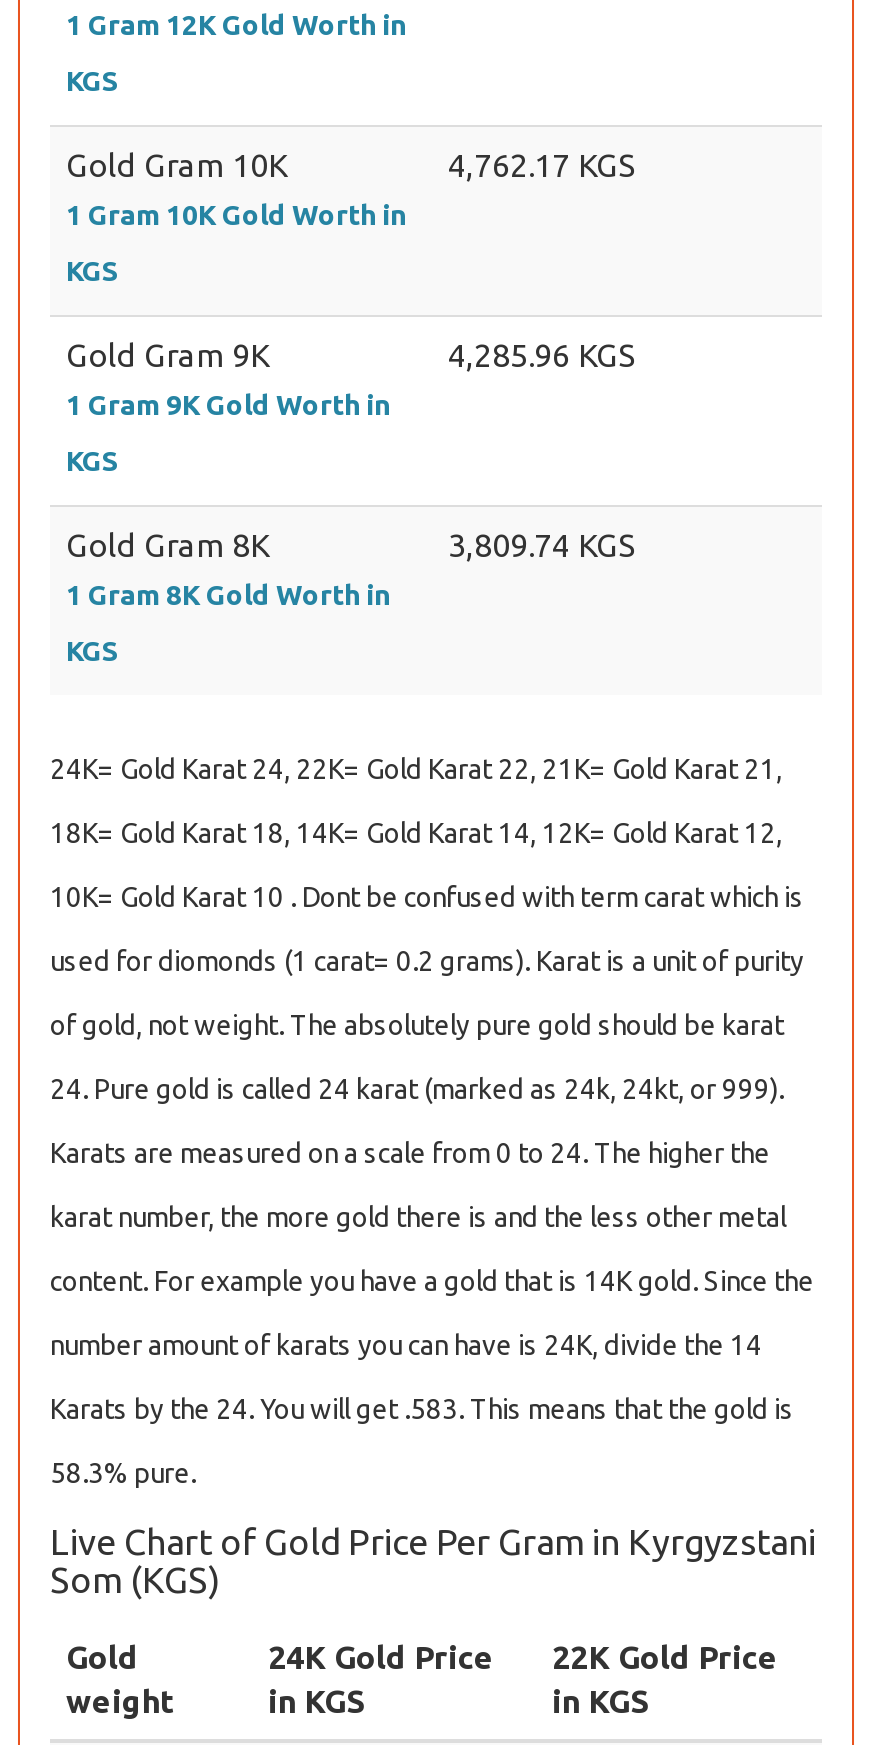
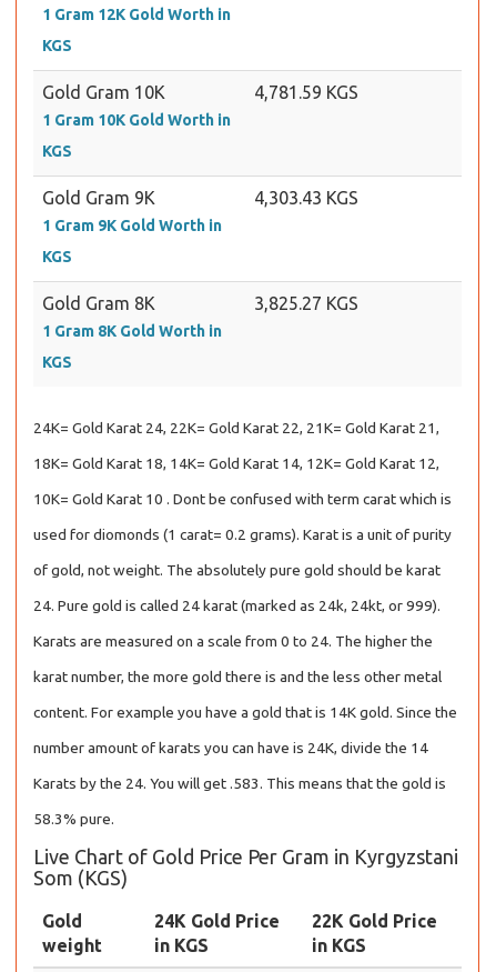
[448,147,636,183] 4,762.17 KGS -> [254,82,358,102] 4,781.59 KGS
[448,337,636,373] 4,285.96 KGS -> [254,188,358,208] 4,303.43 KGS
[448,527,636,563] 3,809.74 KGS -> [254,293,358,313] 3,825.27 KGS

